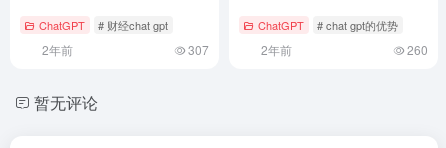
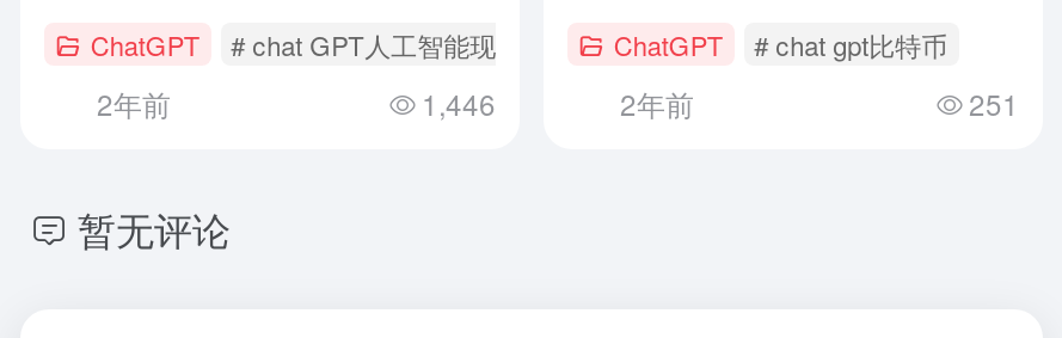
[98,16,168,32] # 财经chat gpt -> [231,24,523,62] # chat GPT人工智能现状
[317,16,398,32] # chat gpt的优势 -> [754,24,948,62] # chat gpt比特币
[188,41,209,58] 307 -> [422,81,496,122] 1,446
[407,41,428,58] 260 -> [969,81,1019,122] 251

